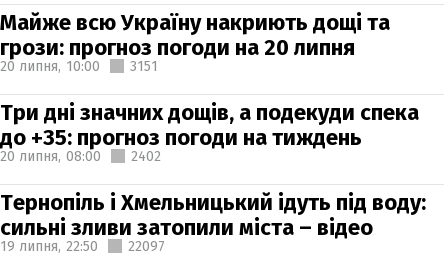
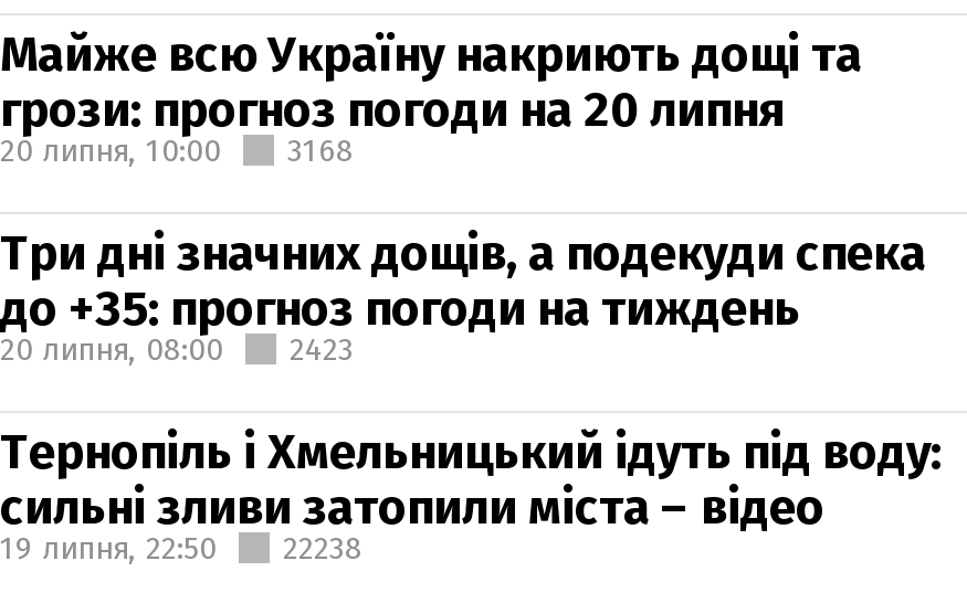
[0,57,158,74] 20 липня, 10:00 3151 -> [0,131,354,169] 20 липня, 10:00 3168
[0,147,161,164] 20 липня, 08:00 2402 -> [0,330,354,368] 20 липня, 08:00 2423
[0,237,165,254] 19 липня, 22:50 22097 -> [0,529,362,567] 19 липня, 22:50 22238

